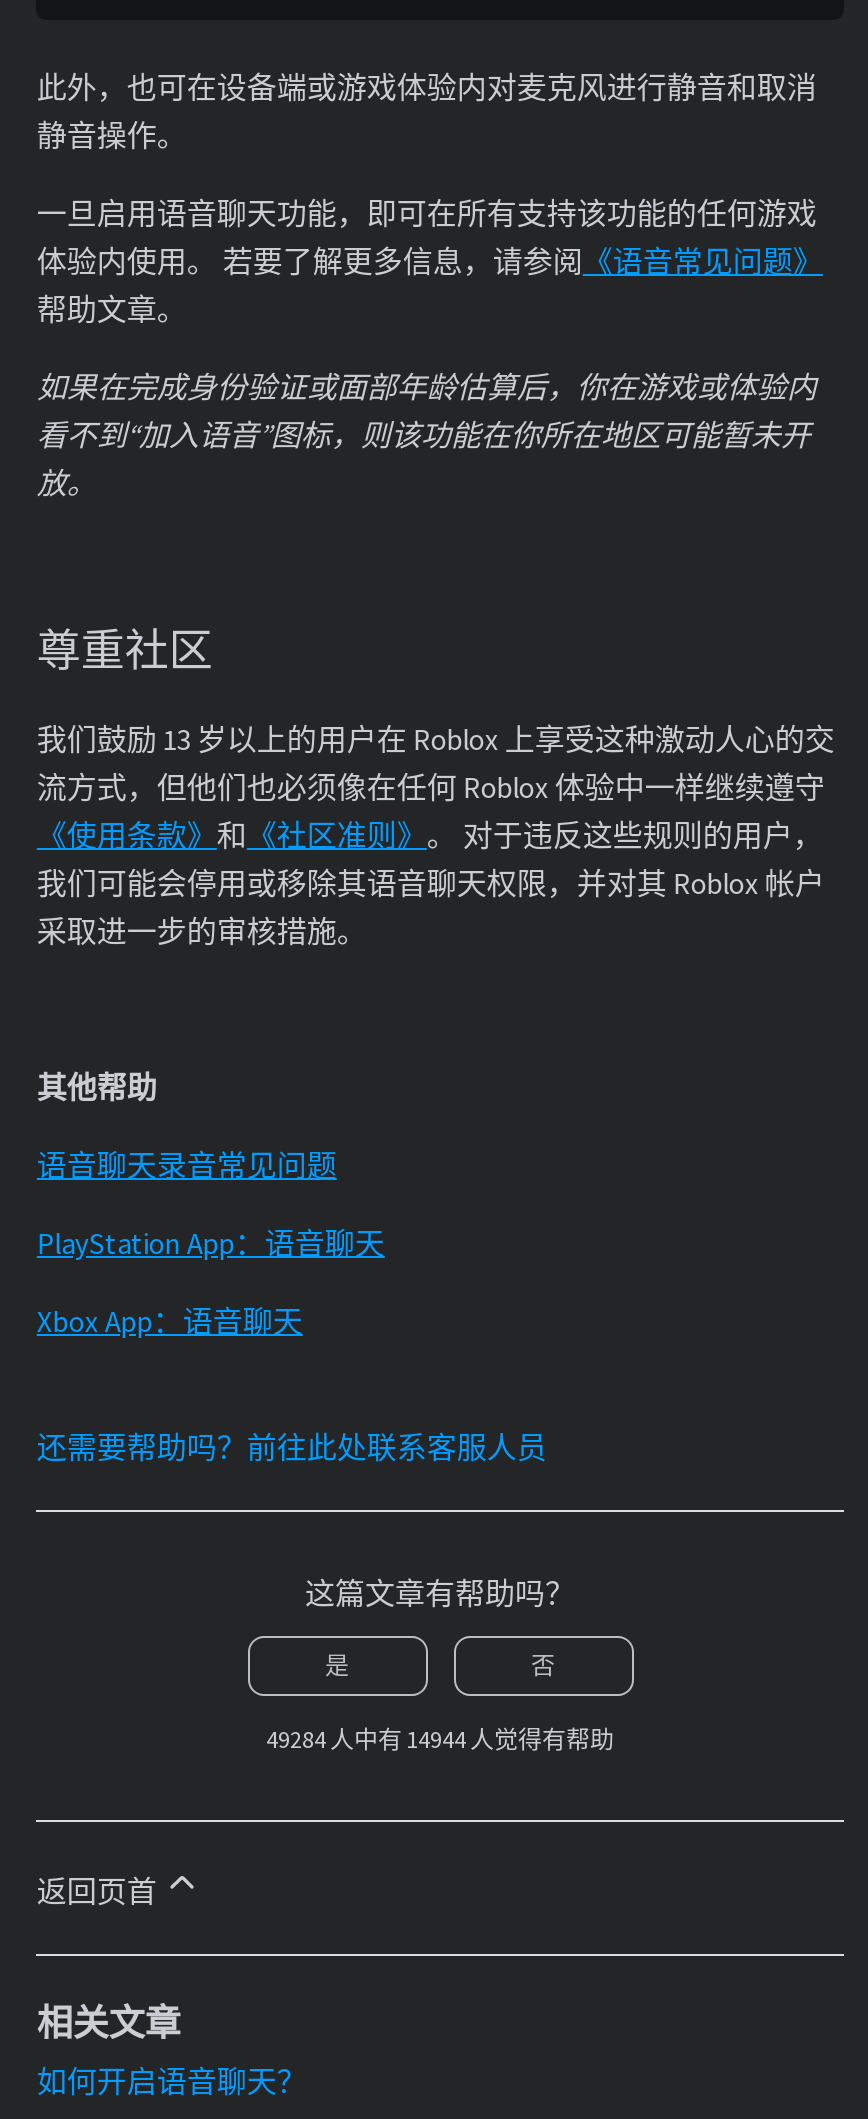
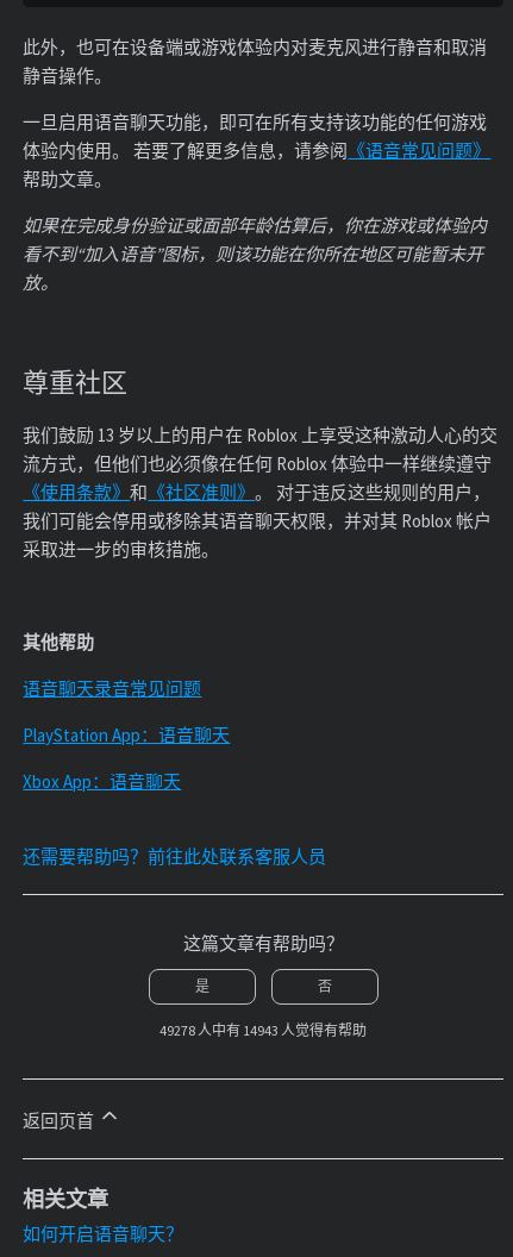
[266,1724,614,1754] 49284 人中有 14944 人觉得有帮助 -> [159,1021,367,1039] 49278 人中有 14943 人觉得有帮助

